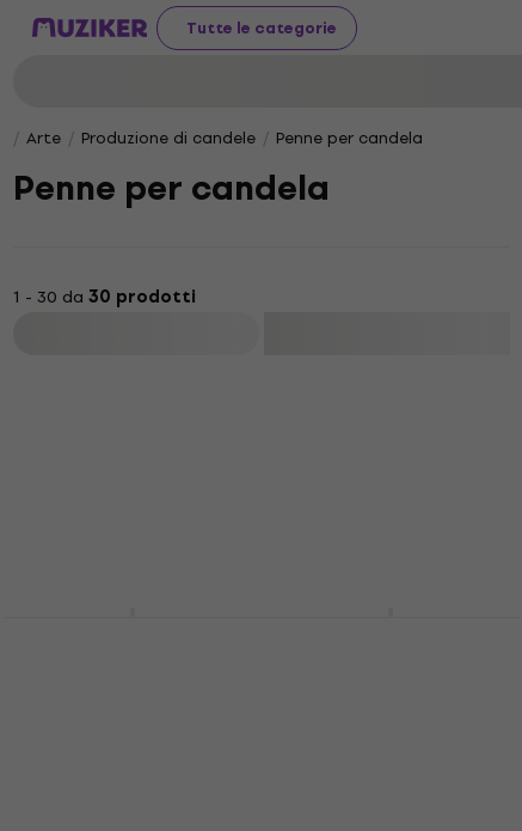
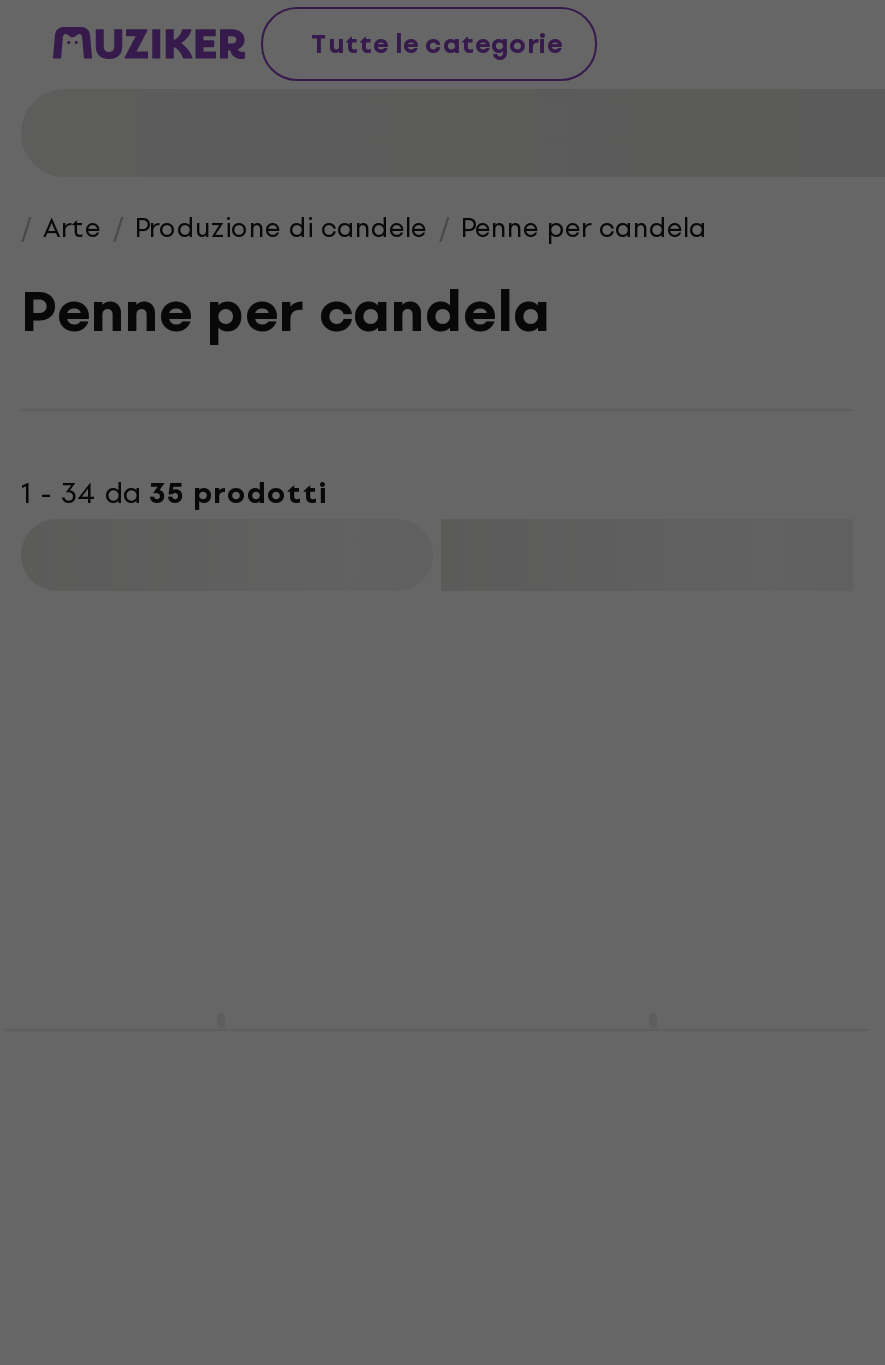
[13,283,196,311] 1 - 30 da 30 prodotti -> [21,471,327,517] 1 - 34 da 35 prodotti

